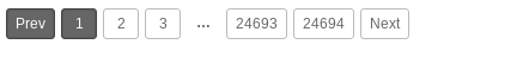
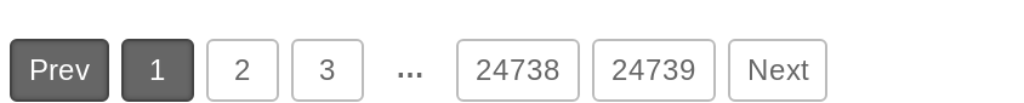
[236,15,278,32] 24693 -> [476,53,561,87] 24738
[303,15,345,32] 24694 -> [611,53,696,87] 24739

